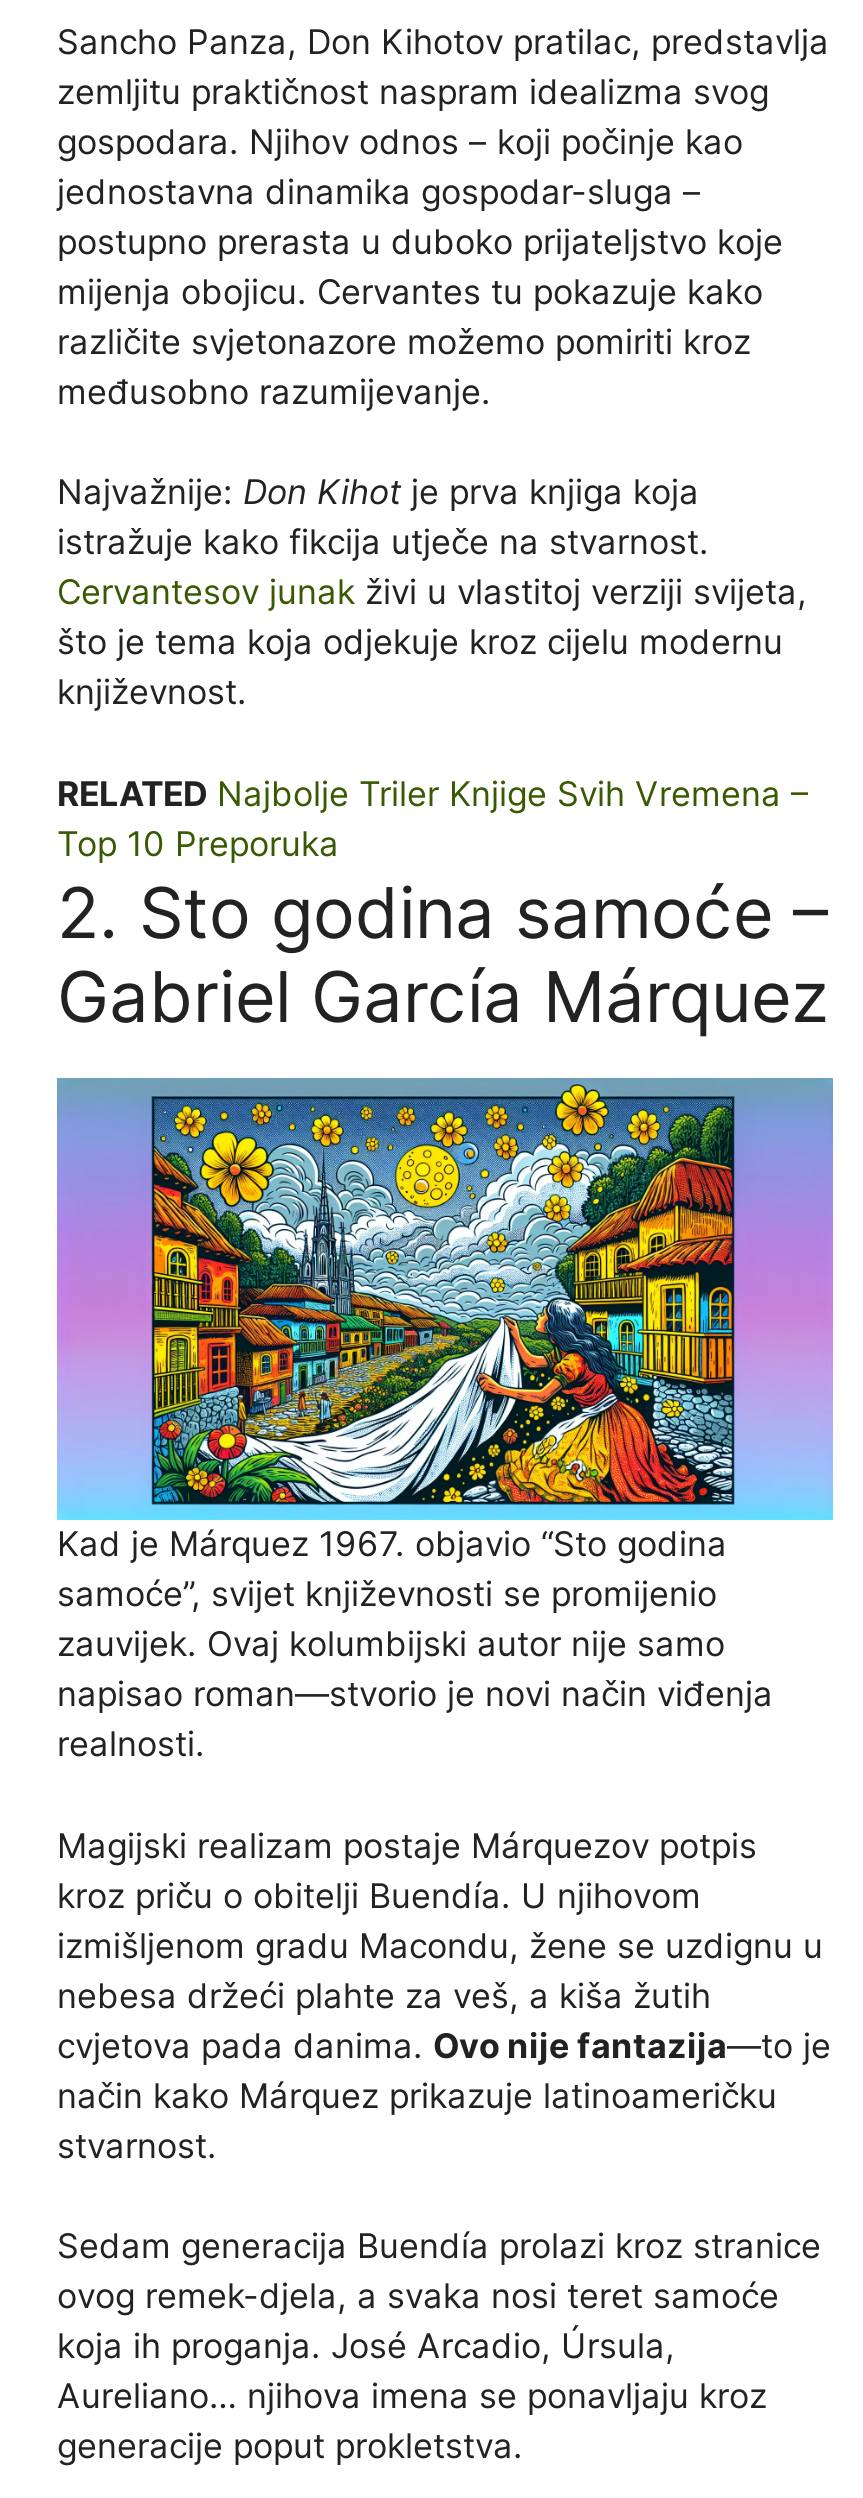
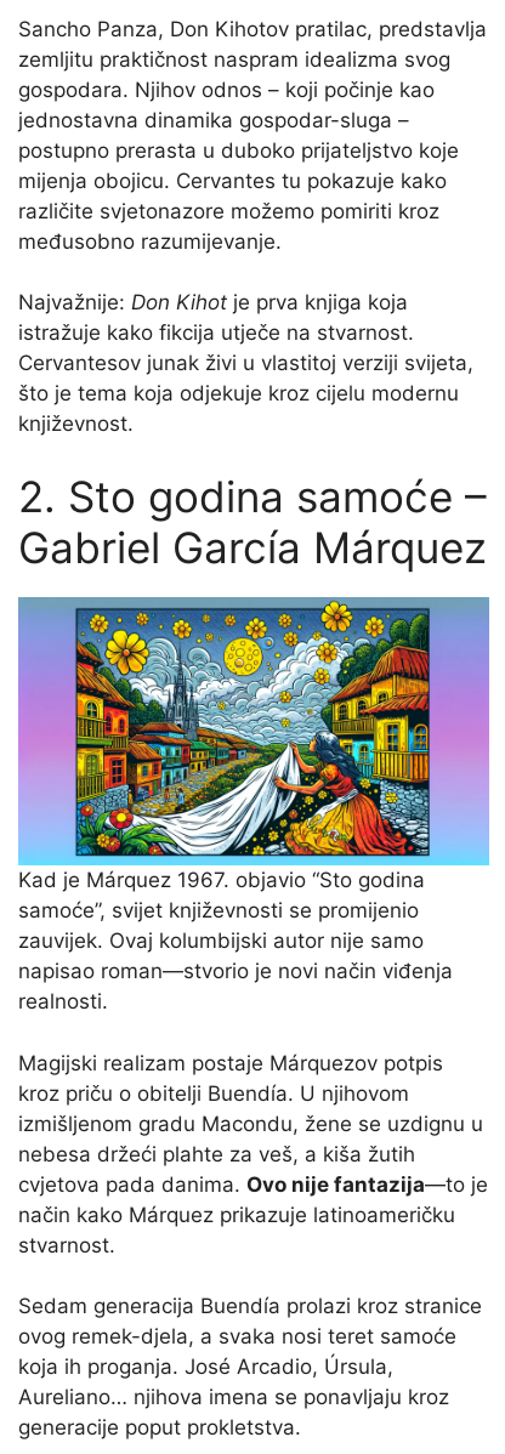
[57,773,809,863] RELATED Najbolje Triler Knjige Svih Vremena – | Top 10 Preporuka -> none

